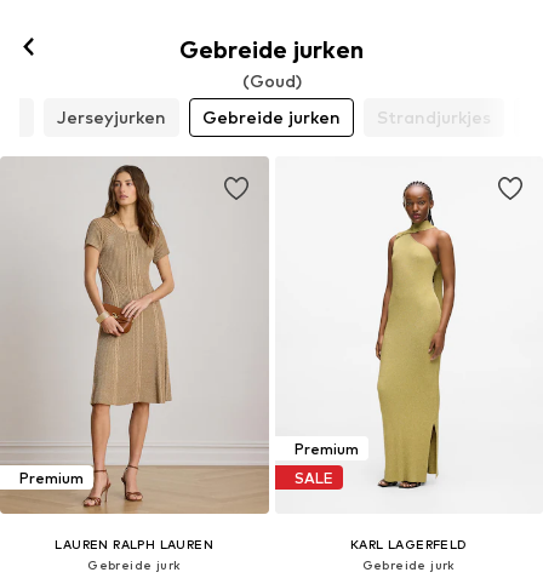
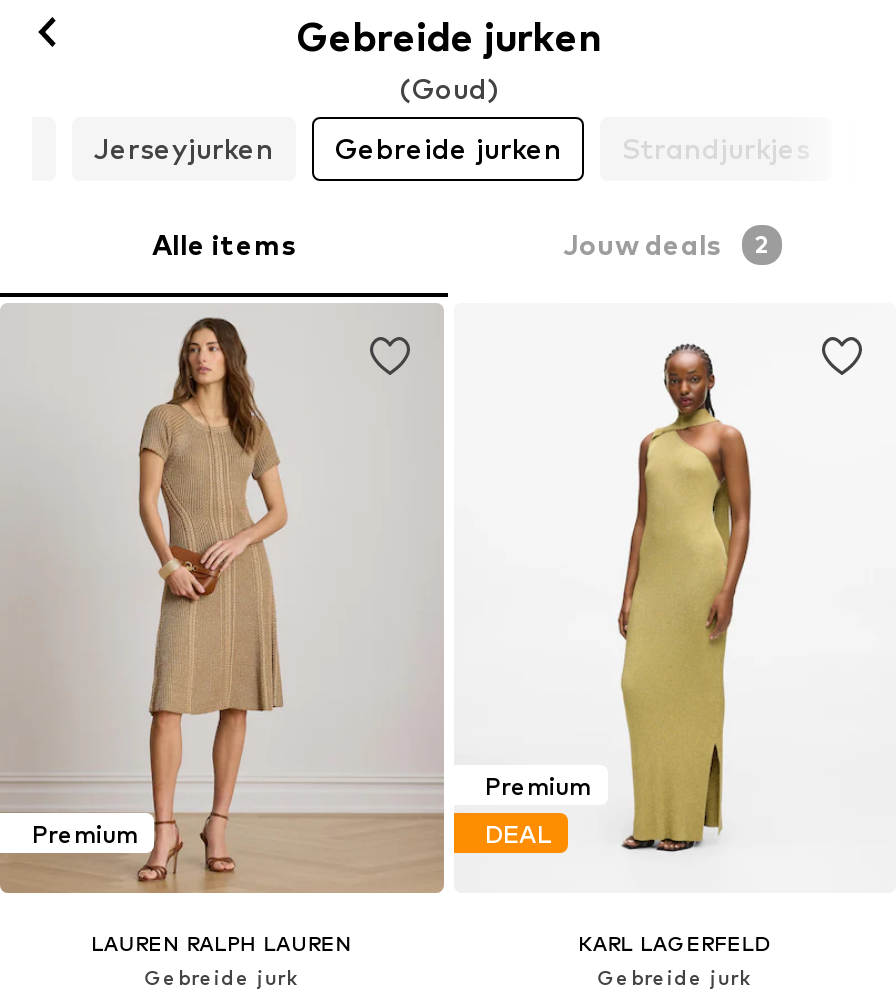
none -> [152,227,768,261] Alle items | Jouw deals | 2
[294,469,333,487] SALE -> [485,819,551,849] DEAL

